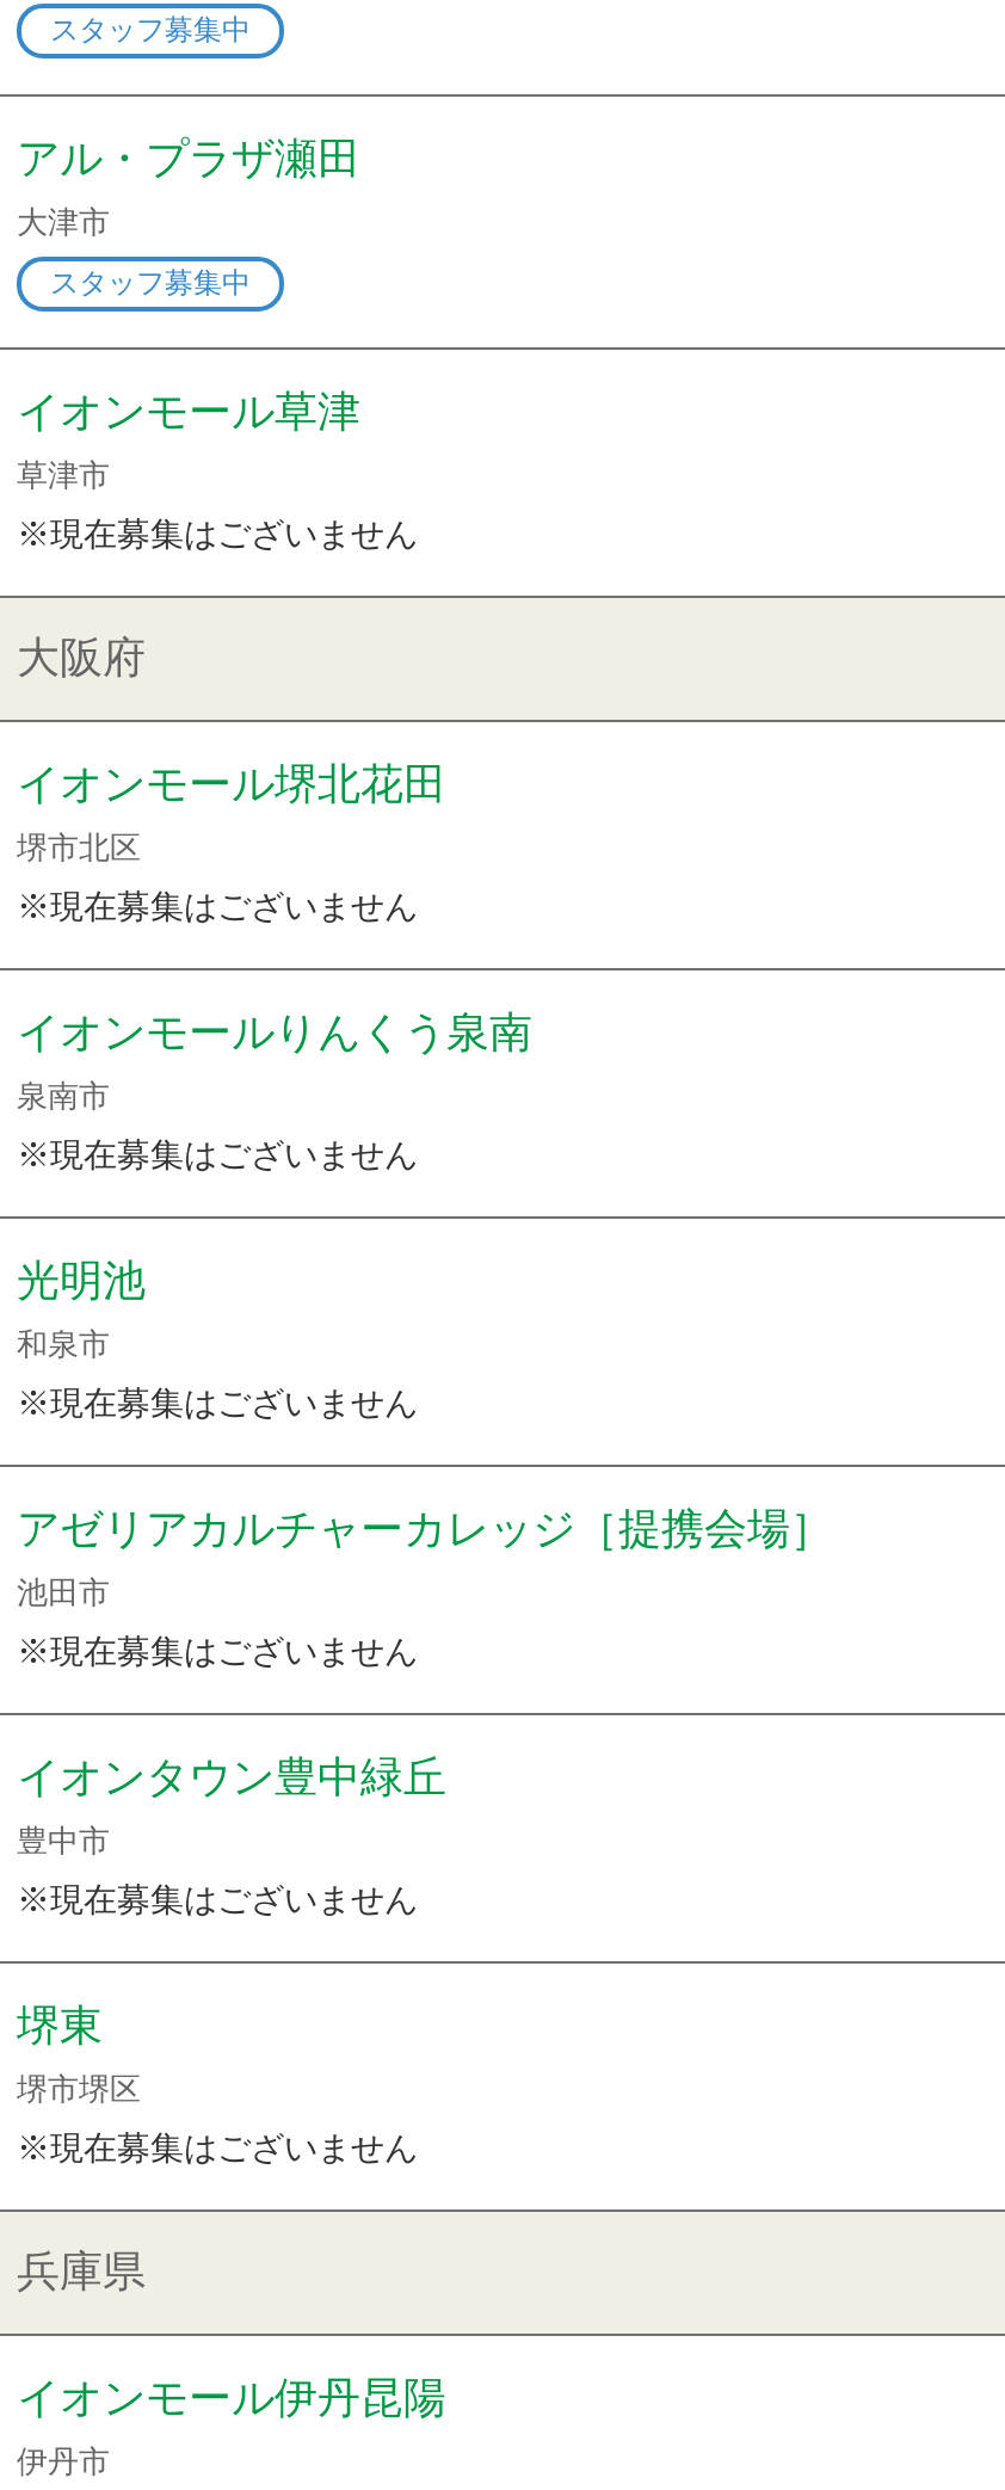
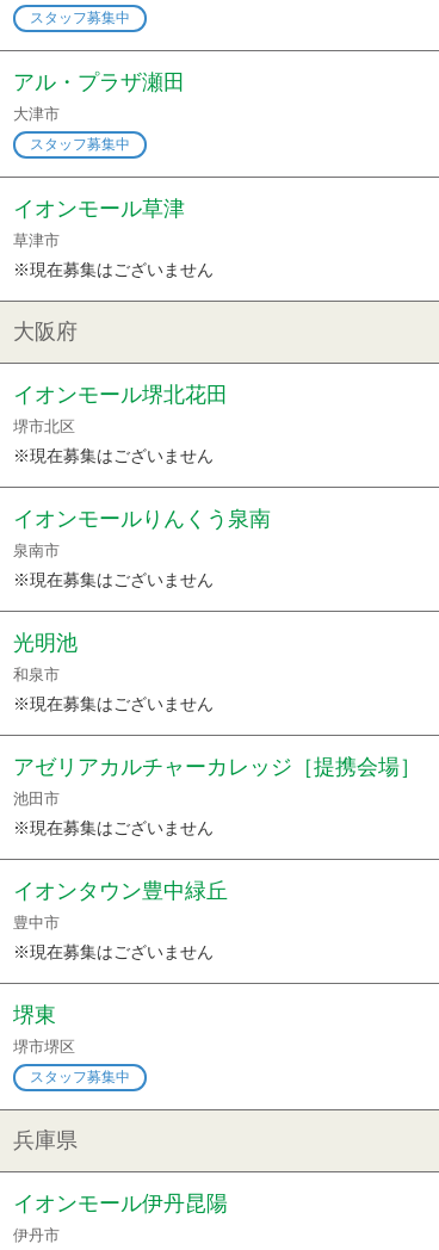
[17,2128,418,2167] ※現在募集はございません -> [30,1069,130,1085] スタッフ募集中

